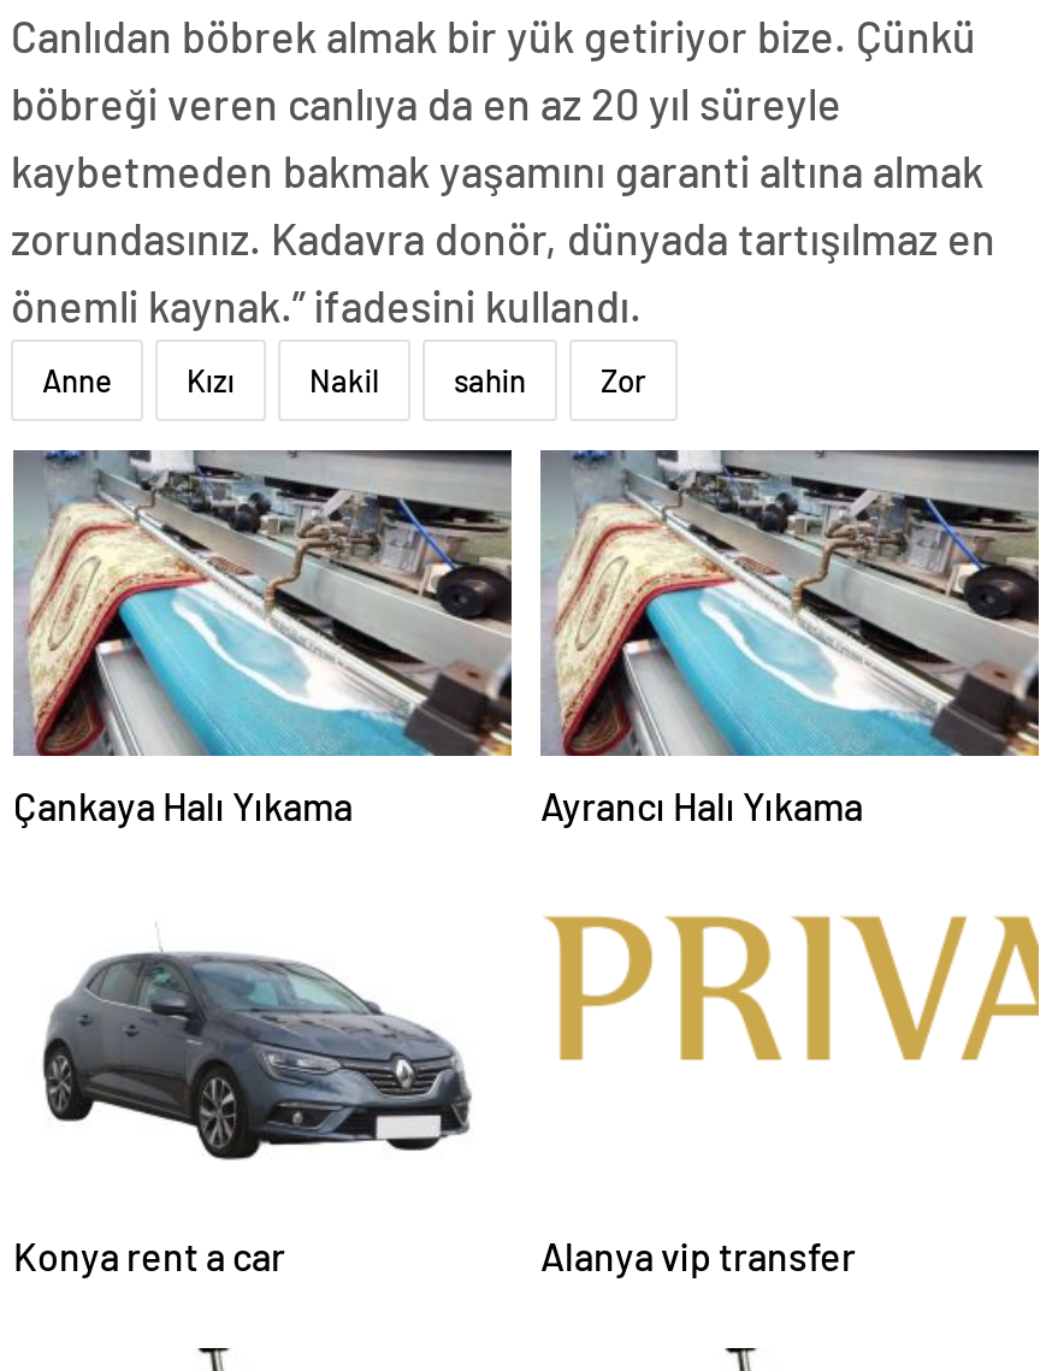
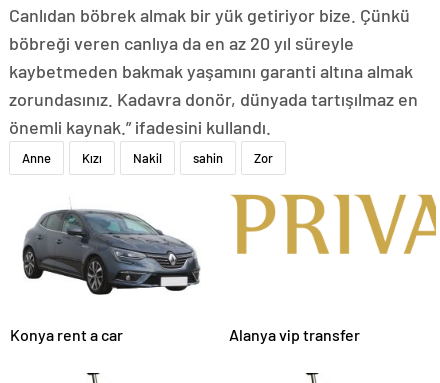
[11,448,863,829] [image] | Çankaya Halı Yıkama | Ayrancı Halı Yıkama -> none
[538,448,1041,758] [image] -> none

